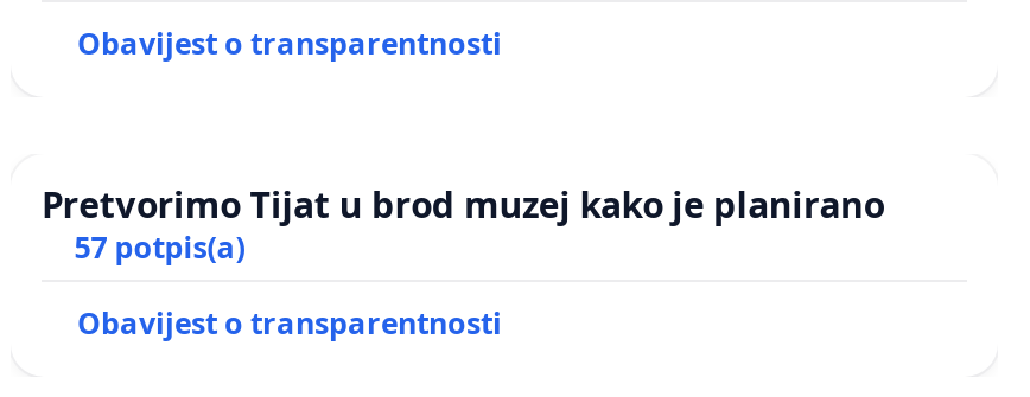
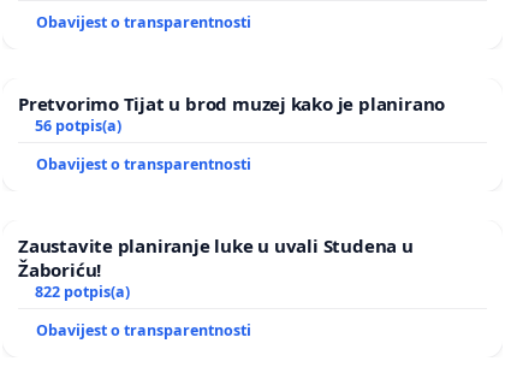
[74,227,245,267] 57 potpis(a) -> [18,115,413,302] 56 potpis(a) | Obavijest o transparentnosti | Zaustavite planiranje luke u uvali Studena u | Žaboriću! | 822 potpis(a)

